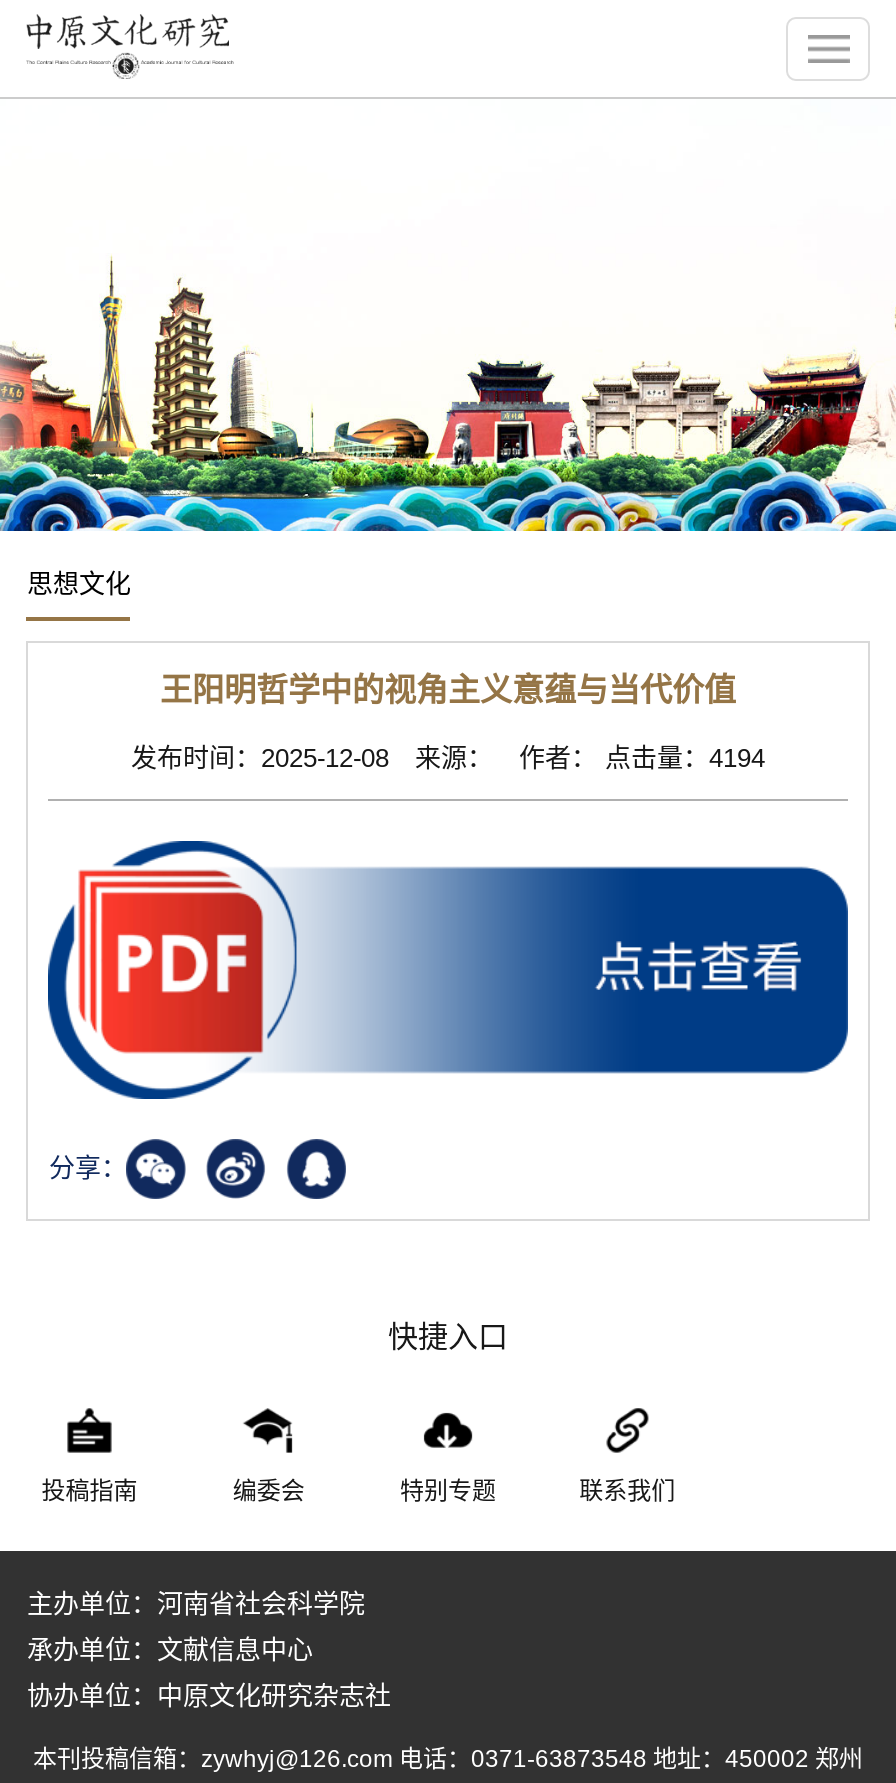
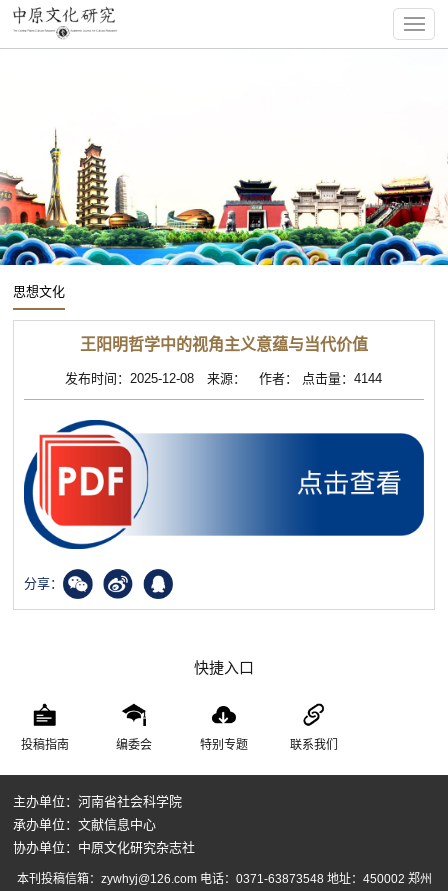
[131,743,765,773] 发布时间：2025-12-08 来源： 作者： 点击量：4194 -> [65,371,382,386] 发布时间：2025-12-08 来源： 作者： 点击量：4144

